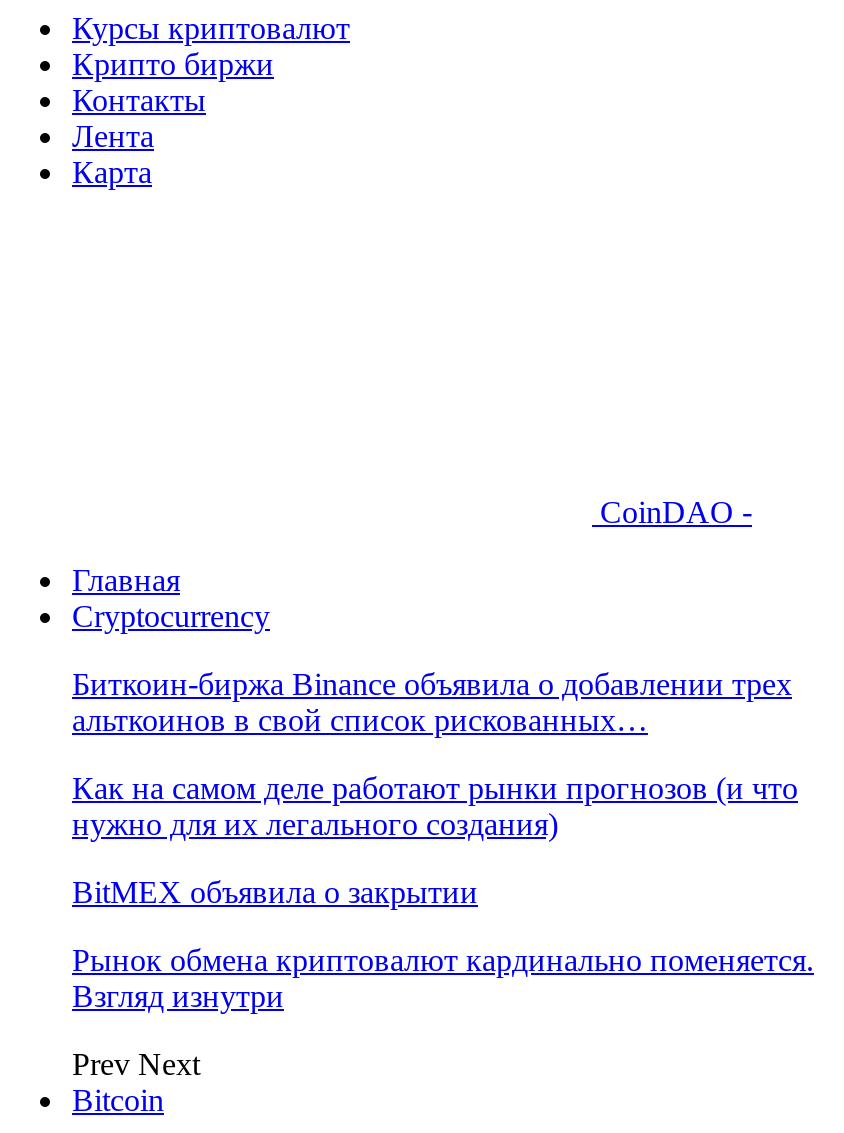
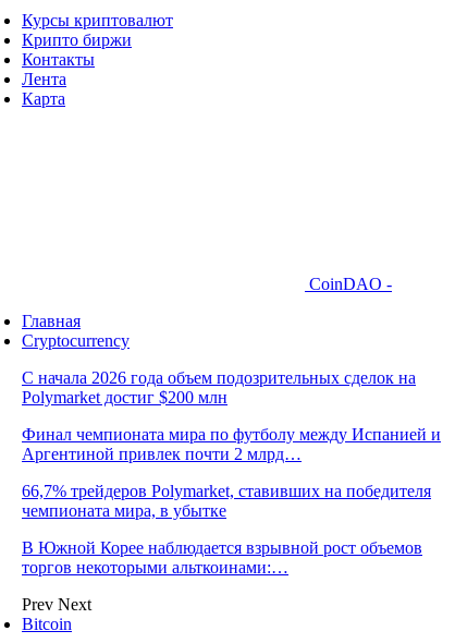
[72,667,792,737] Биткоин-биржа Binance объявила о добавлении трех | альткоинов в свой список рискованных… -> [22,368,416,407] С начала 2026 года объем подозрительных сделок на | Polymarket достиг $200 млн
[72,771,798,841] Как на самом деле работают рынки прогнозов (и что | нужно для их легального создания) -> [22,425,441,463] Финал чемпионата мира по футболу между Испанией и | Аргентиной привлек почти 2 млрд…
[72,875,478,909] BitMEX объявила о закрытии -> [22,482,431,520] 66,7% трейдеров Polymarket, ставивших на победителя | чемпионата мира, в убытке
[72,943,814,1013] Рынок обмена криптовалют кардинально поменяется. | Взгляд изнутри -> [22,538,422,577] В Южной Корее наблюдается взрывной рост объемов | торгов некоторыми альткоинами:…

